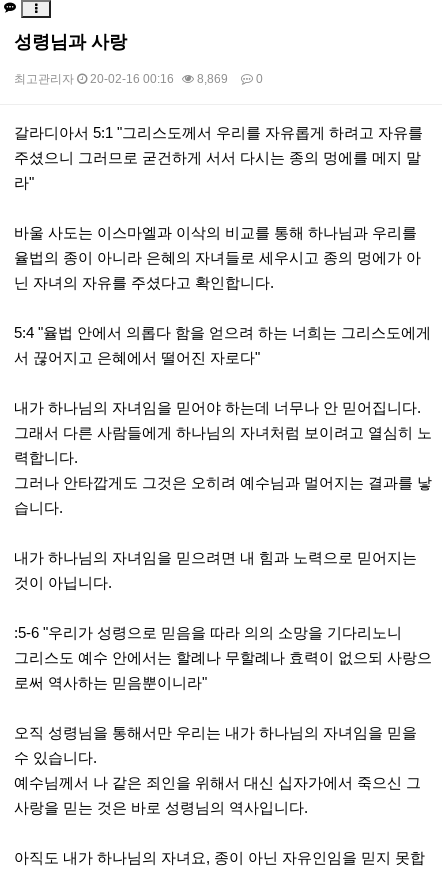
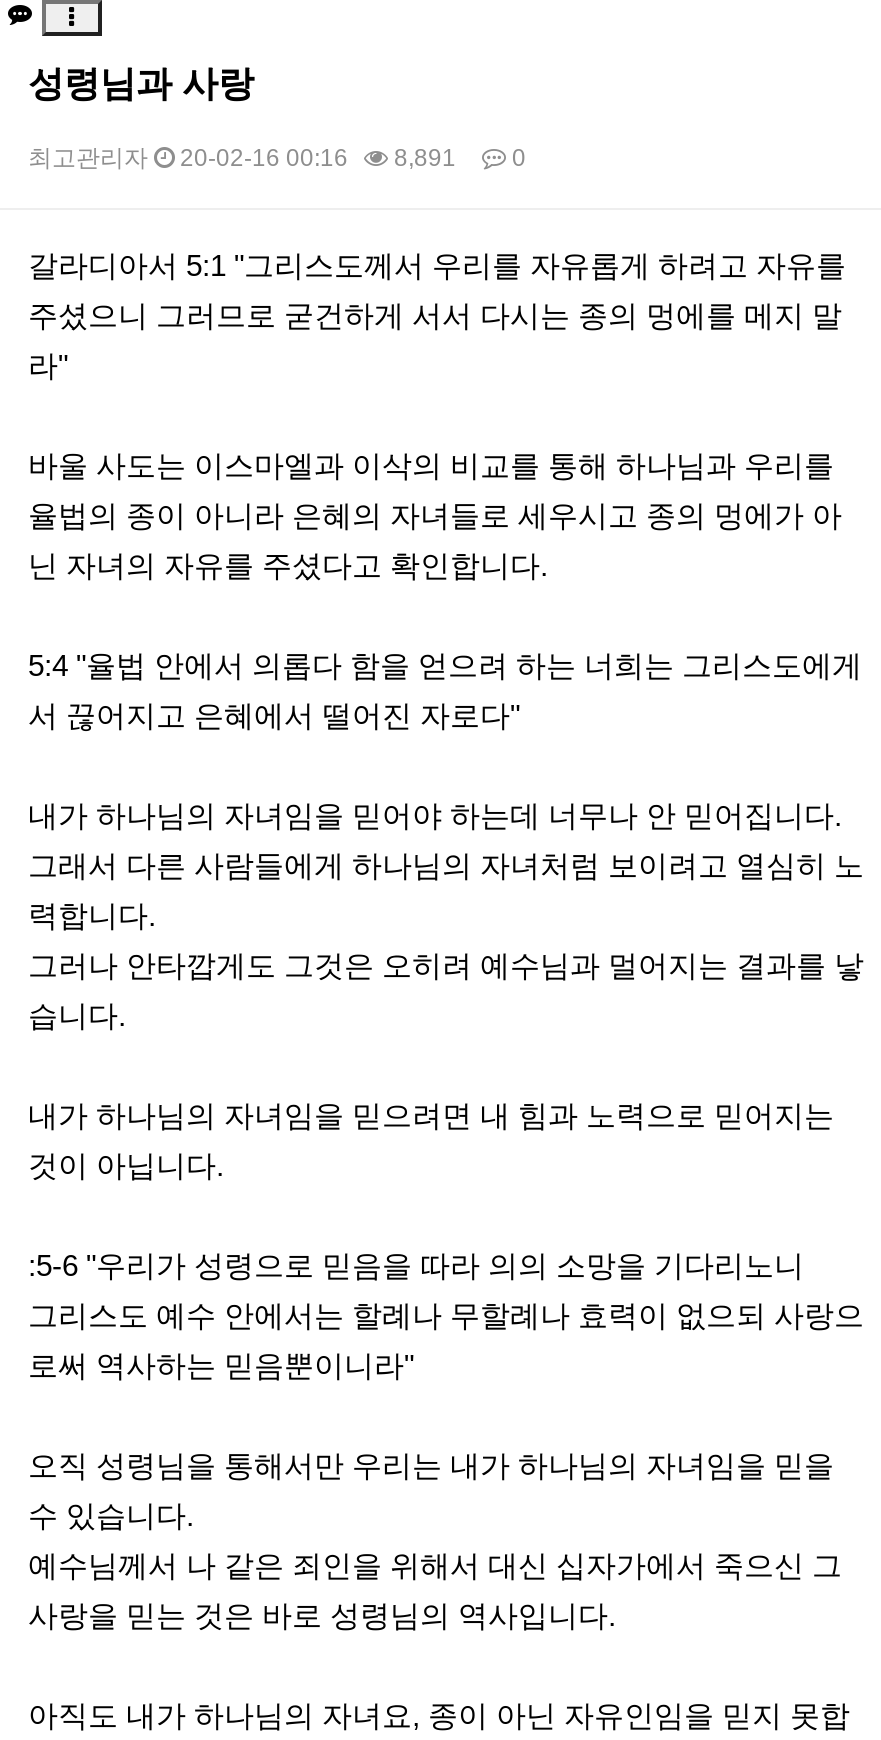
[14,72,263,86] 최고관리자 20-02-16 00:16 8,869 0 -> [28,144,526,172] 최고관리자 20-02-16 00:16 8,891 0

